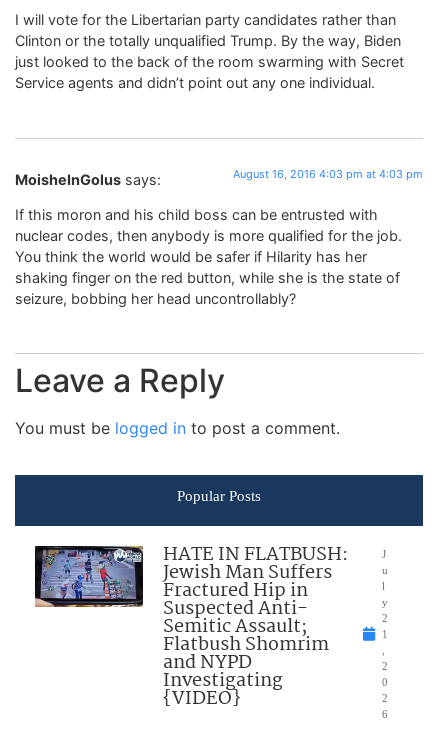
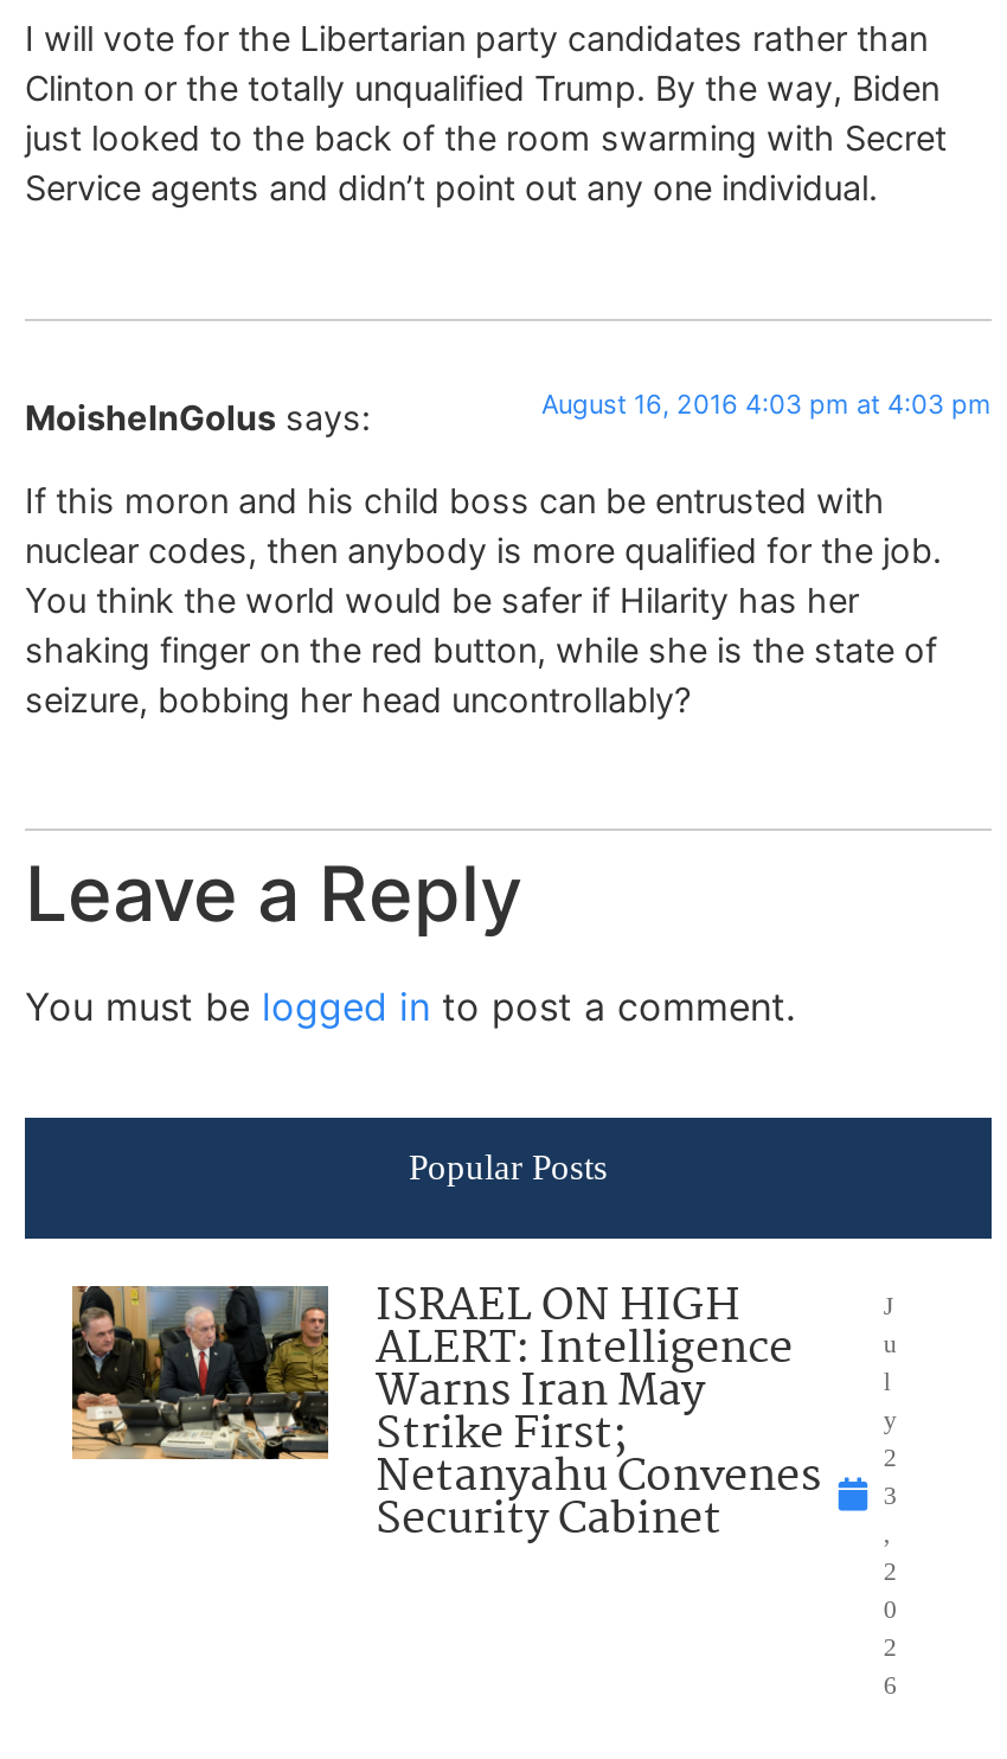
[34,540,348,714] [image] | HATE IN FLATBUSH: | Jewish Man Suffers | Fractured Hip in | Suspected Anti- | Semitic Assault; | Flatbush Shomrim | and NYPD | Investigating | {VIDEO} -> [70,1272,821,1557] [image] | ISRAEL ON HIGH | ALERT: Intelligence | Warns Iran May | Strike First; | Netanyahu Convenes | Security Cabinet
[382,628,388,640] 1 -> [884,1481,898,1509] 3

